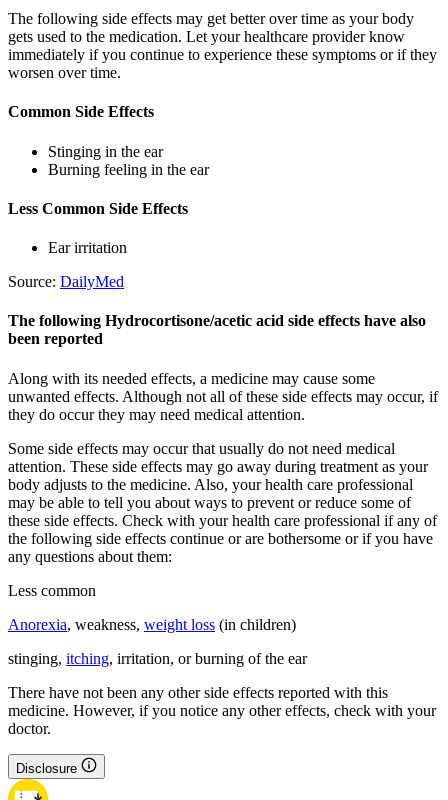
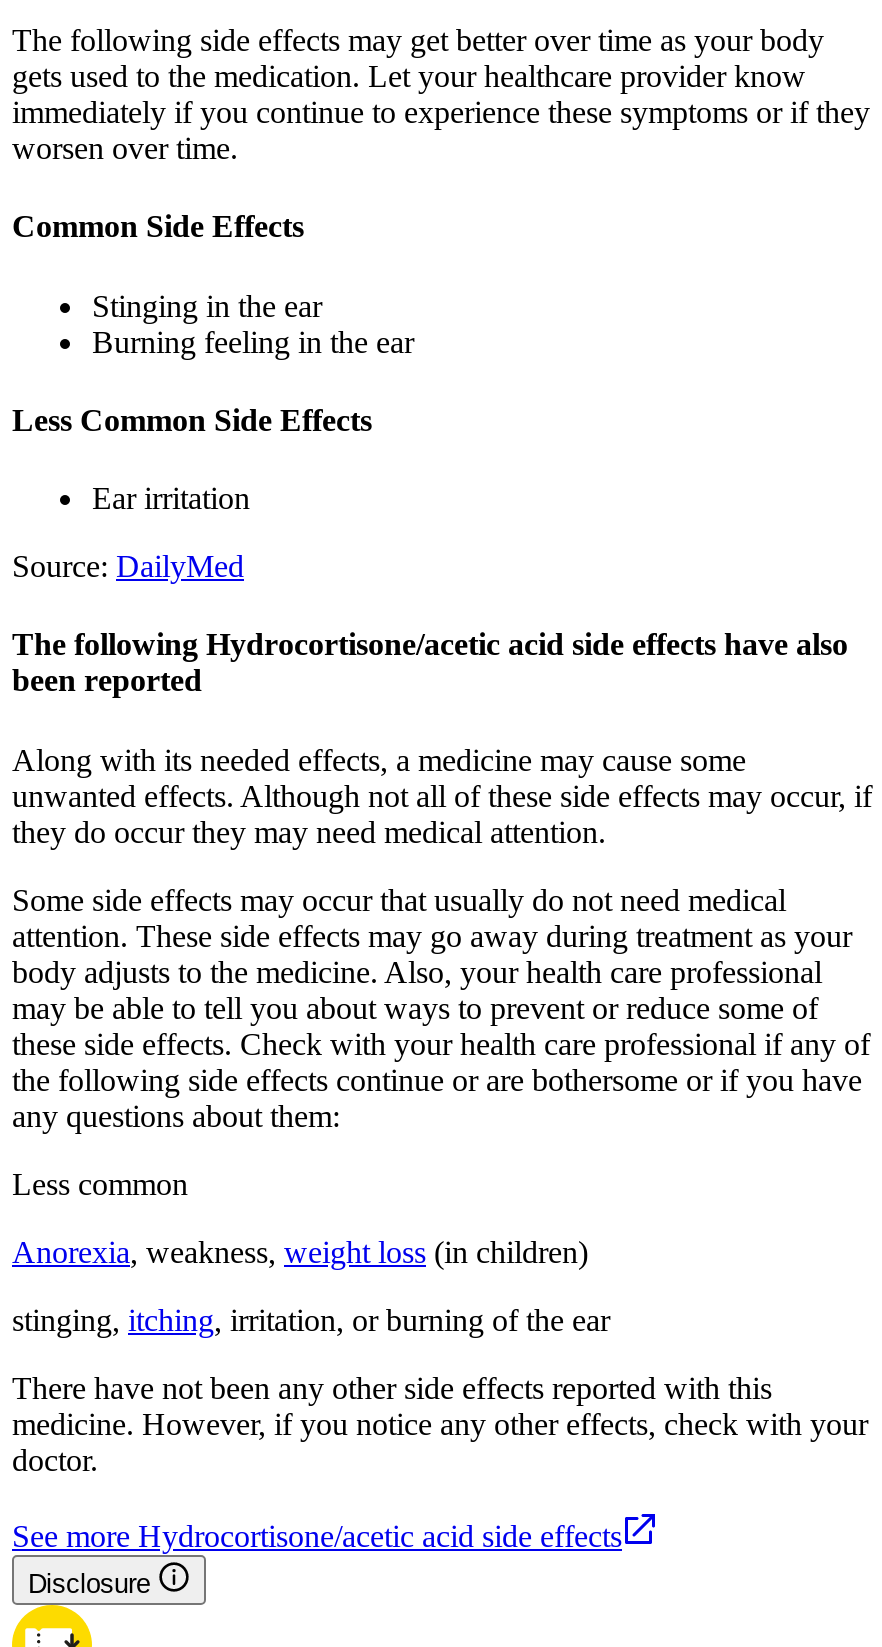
none -> [12,1518,622,1552] See more Hydrocortisone/acetic acid side effects

